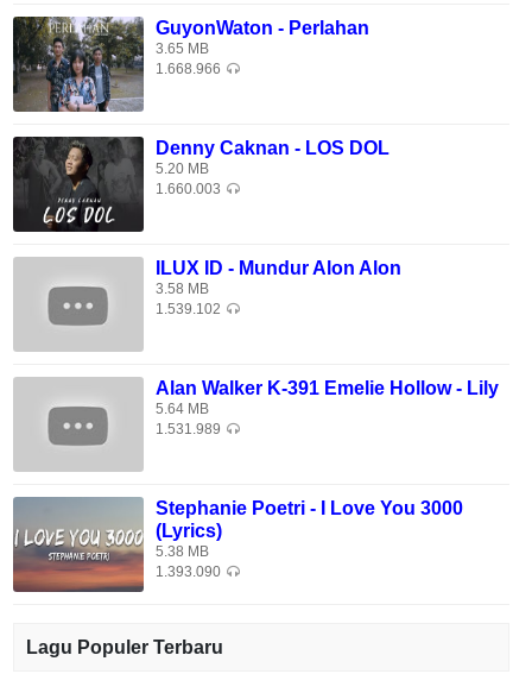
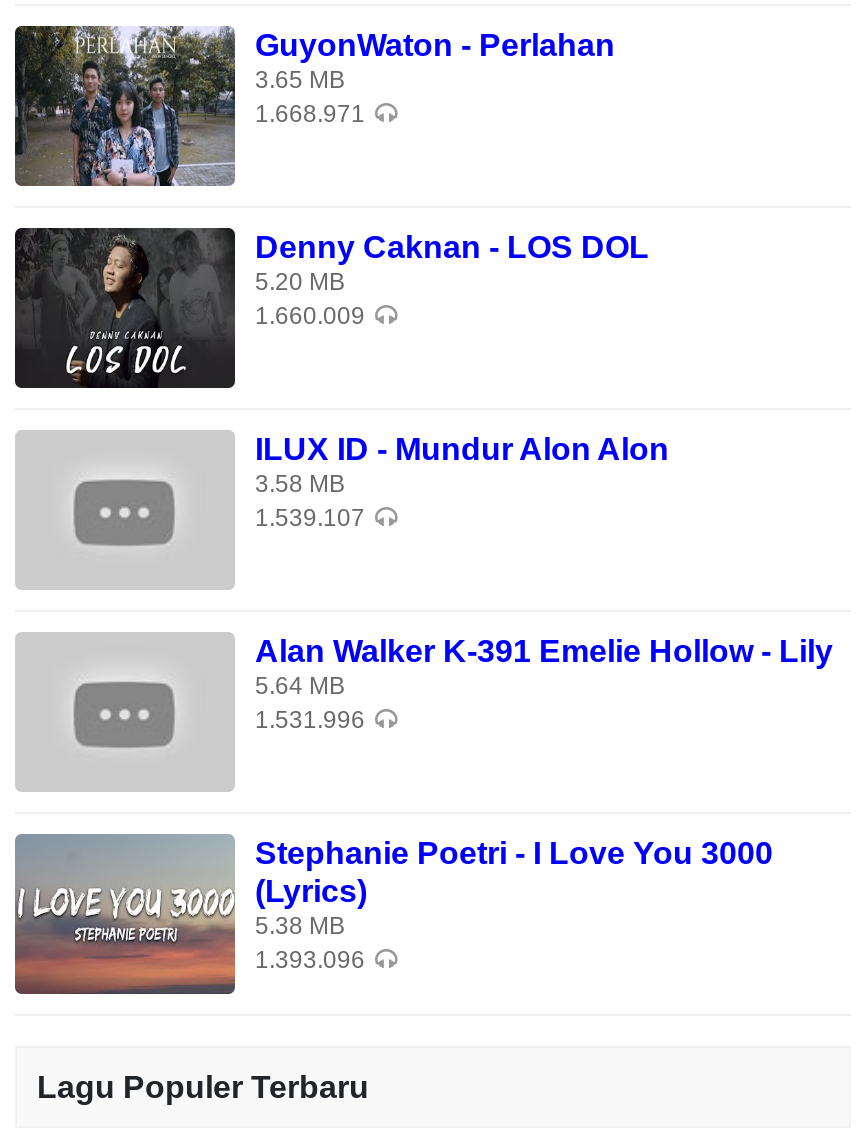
[156,61,221,78] 1.668.966 -> [255,101,365,129] 1.668.971
[156,181,221,198] 1.660.003 -> [255,303,365,331] 1.660.009
[156,301,221,318] 1.539.102 -> [255,505,365,533] 1.539.107
[156,421,221,438] 1.531.989 -> [255,707,365,735] 1.531.996
[156,564,221,581] 1.393.090 -> [255,947,365,975] 1.393.096

